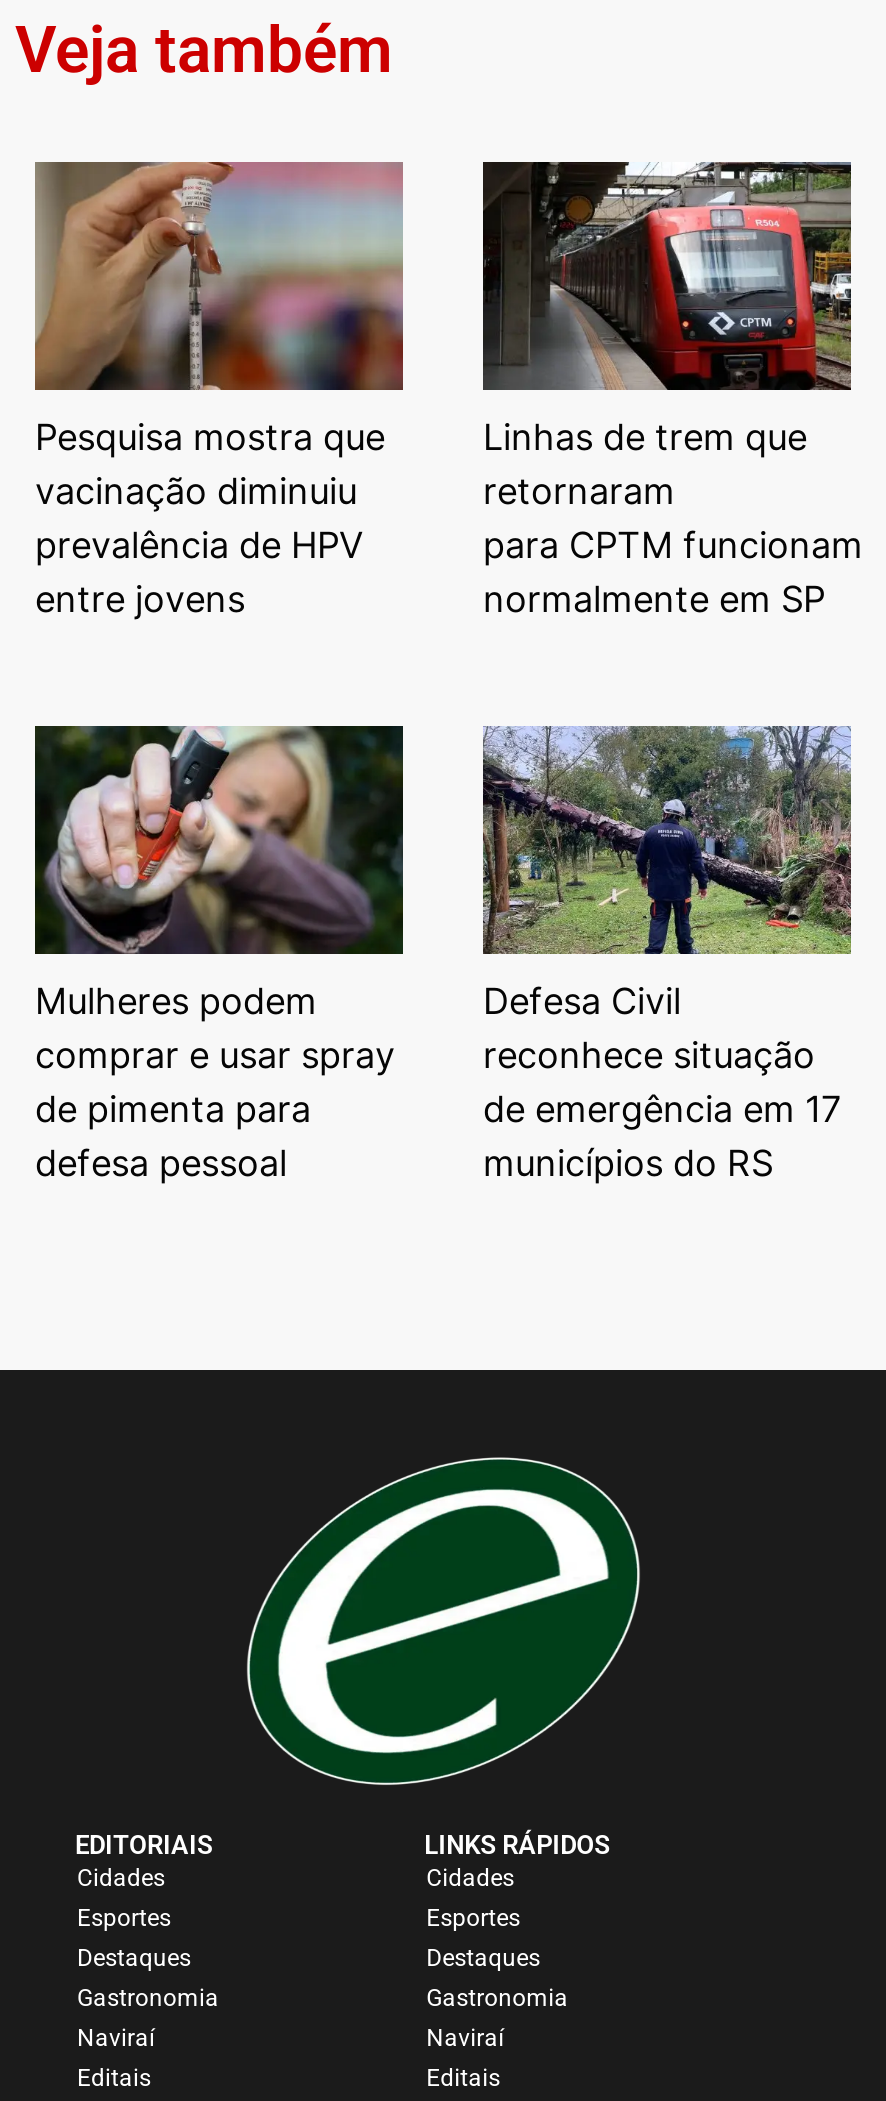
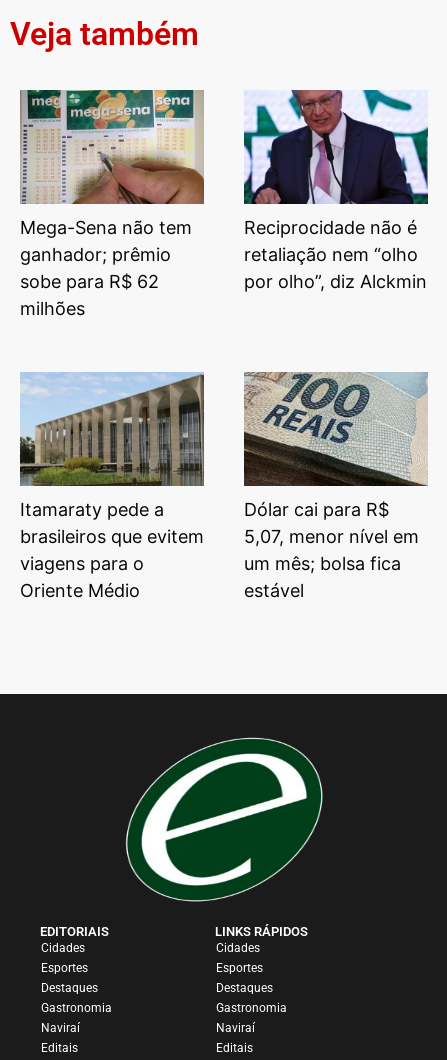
[35,160,403,620] [image] | Pesquisa mostra que | vacinação diminuiu | prevalência de HPV | entre jovens -> [20,89,204,319] [image] | Mega-Sena não tem | ganhador; prêmio | sobe para R$ 62 | milhões
[481,160,863,620] [image] | Linhas de trem que | retornaram | para CPTM funcionam | normalmente em SP -> [243,89,429,292] [image] | Reciprocidade não é | retaliação nem “olho | por olho”, diz Alckmin
[33,724,405,1184] [image] | Mulheres podem | comprar e usar spray | de pimenta para | defesa pessoal -> [20,372,204,601] [image] | Itamaraty pede a | brasileiros que evitem | viagens para o | Oriente Médio
[483,726,851,1184] [image] | Defesa Civil | reconhece situação | de emergência em 17 | municípios do RS -> [244,371,427,601] [image] | Dólar cai para R$ | 5,07, menor nível em | um mês; bolsa fica | estável

